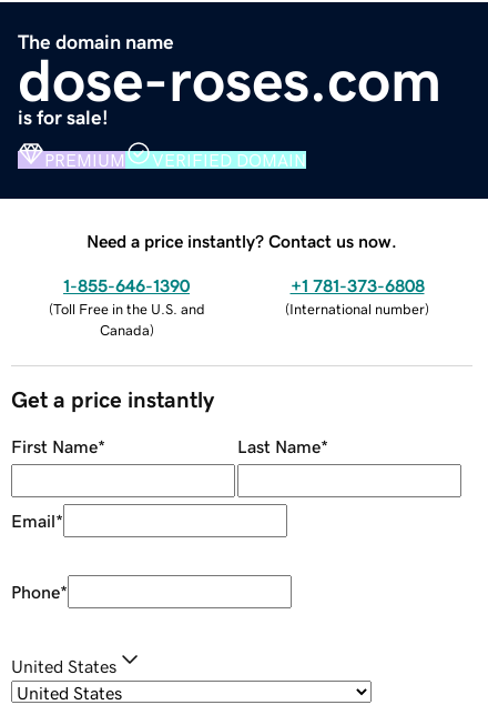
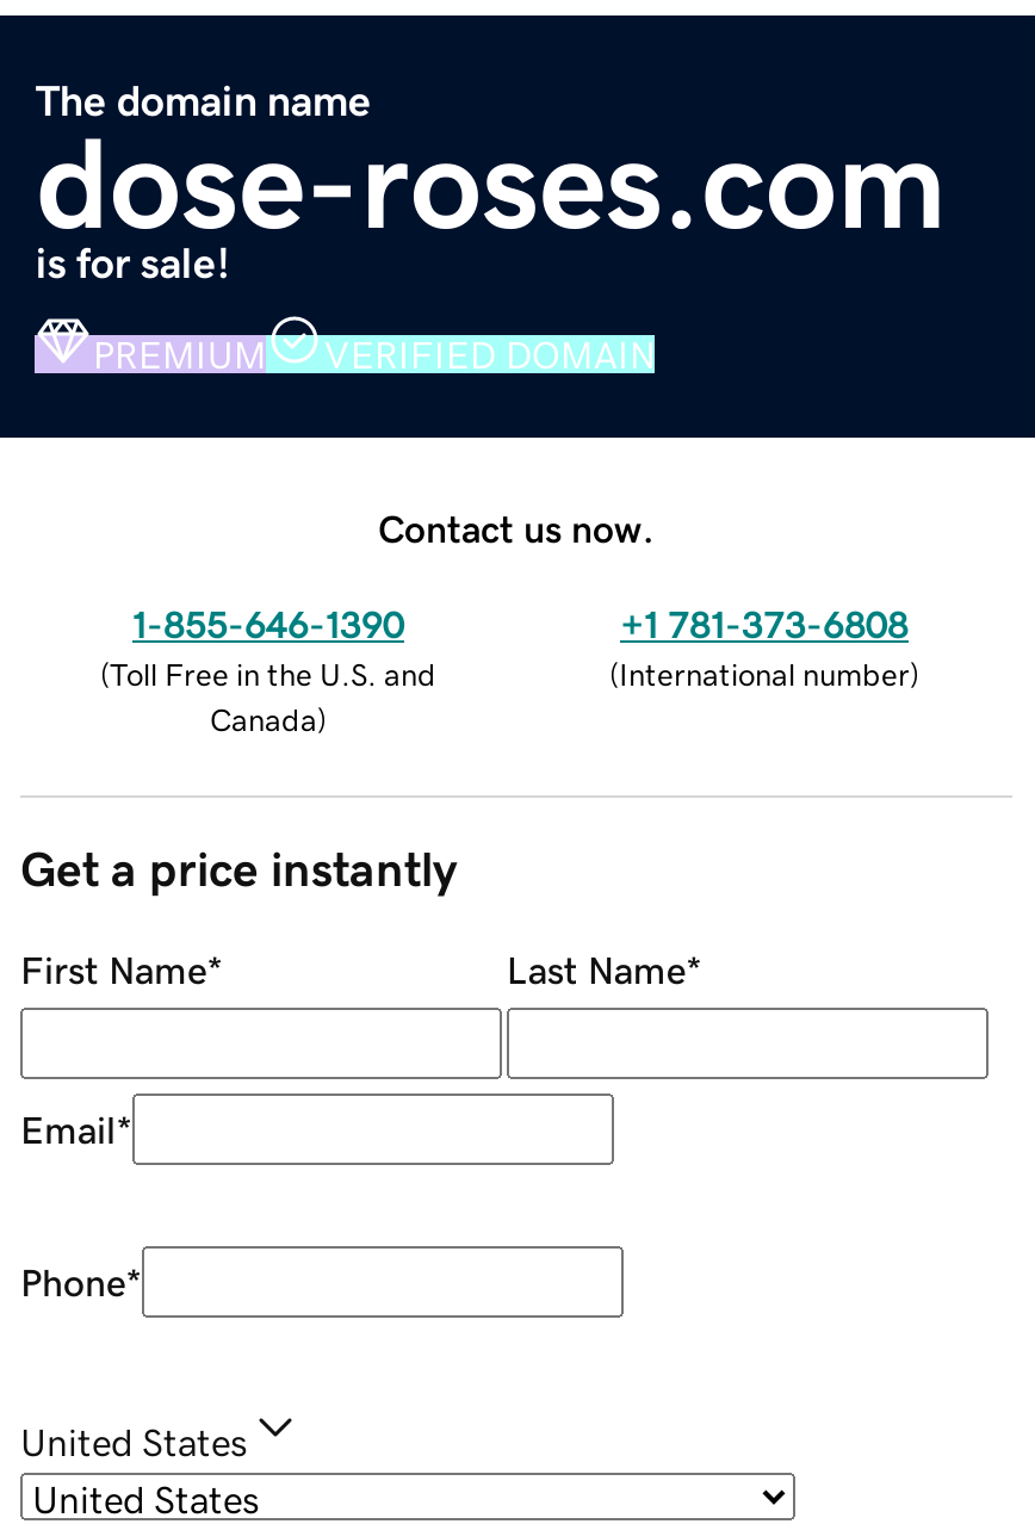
[87,232,397,249] Need a price instantly? Contact us now. -> [378,508,655,546] Contact us now.

